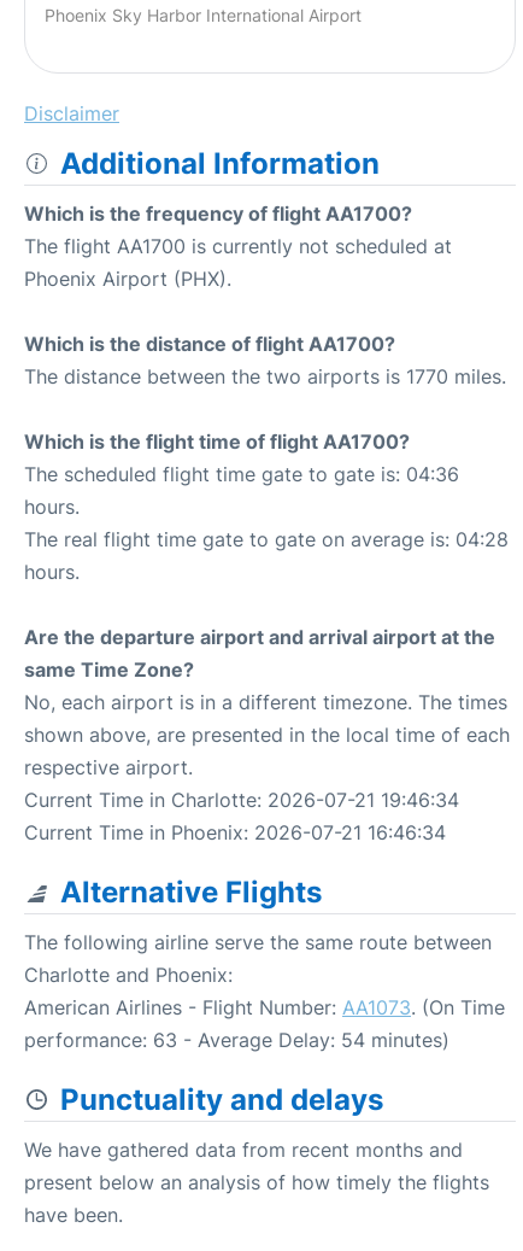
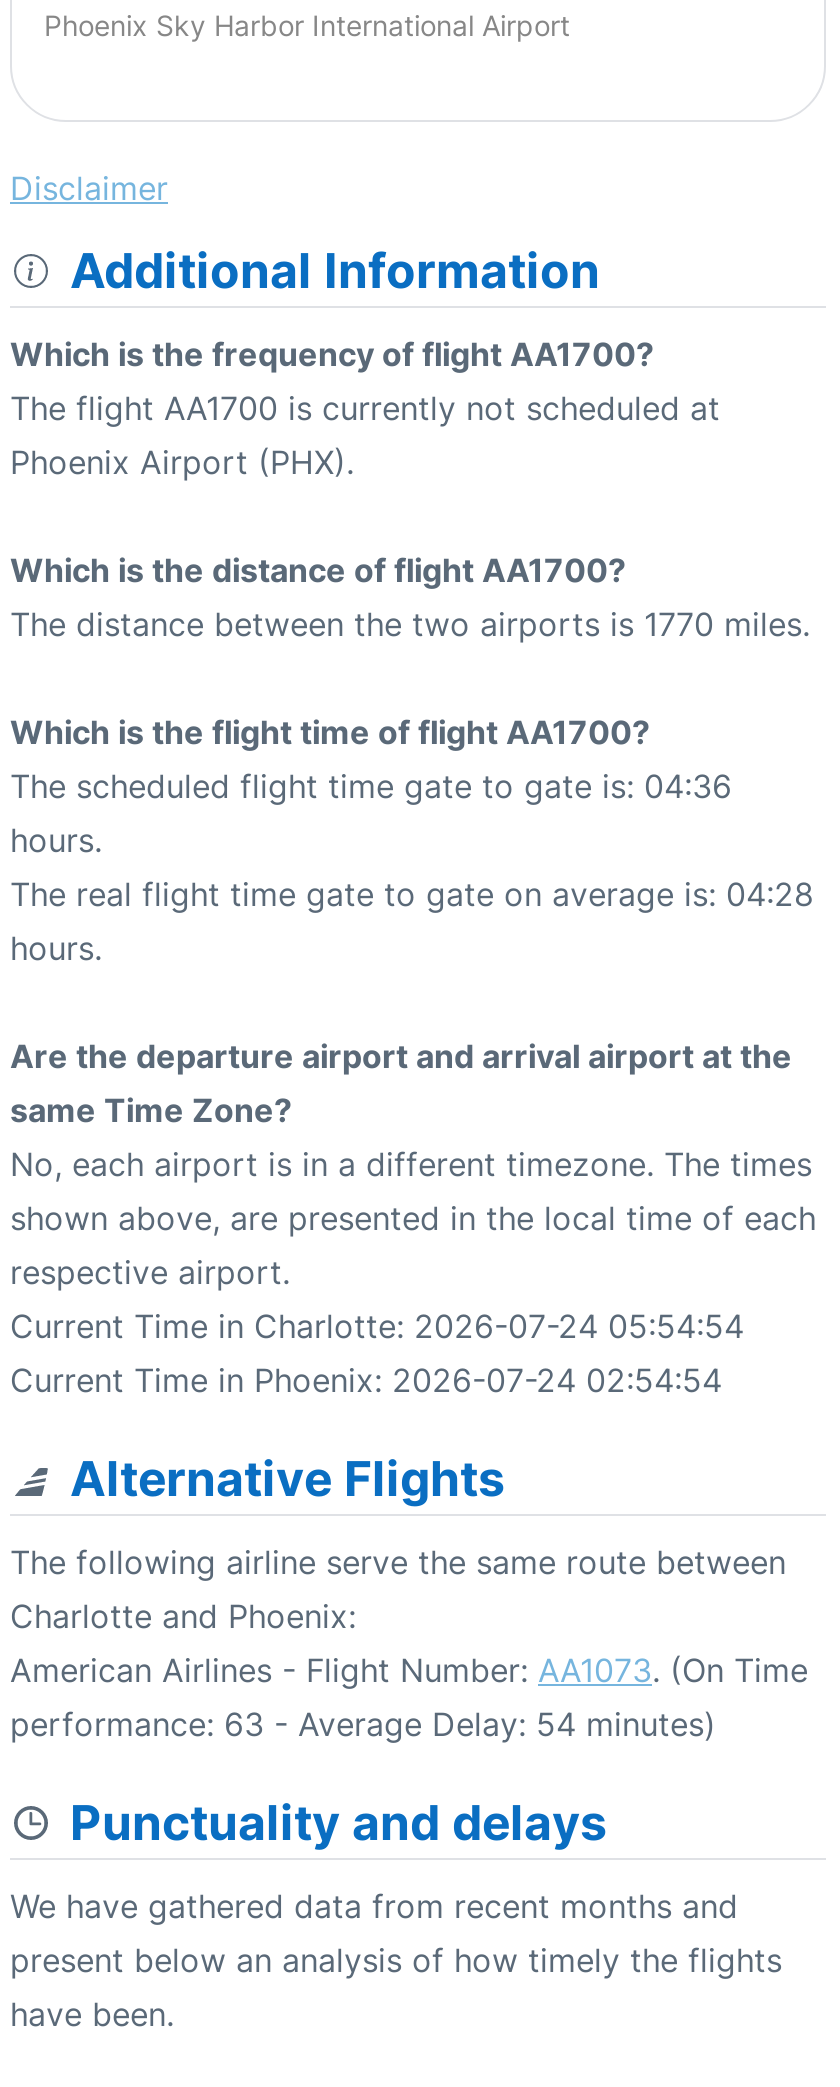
[24,788,459,812] Current Time in Charlotte: 2026-07-21 19:46:34 -> [10,1306,744,1346] Current Time in Charlotte: 2026-07-24 05:54:54
[24,820,446,844] Current Time in Phoenix: 2026-07-21 16:46:34 -> [10,1360,722,1400] Current Time in Phoenix: 2026-07-24 02:54:54

